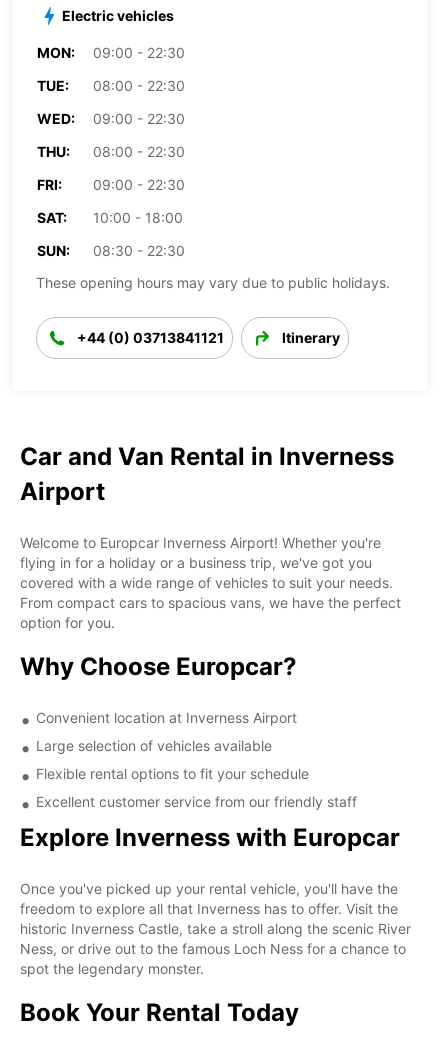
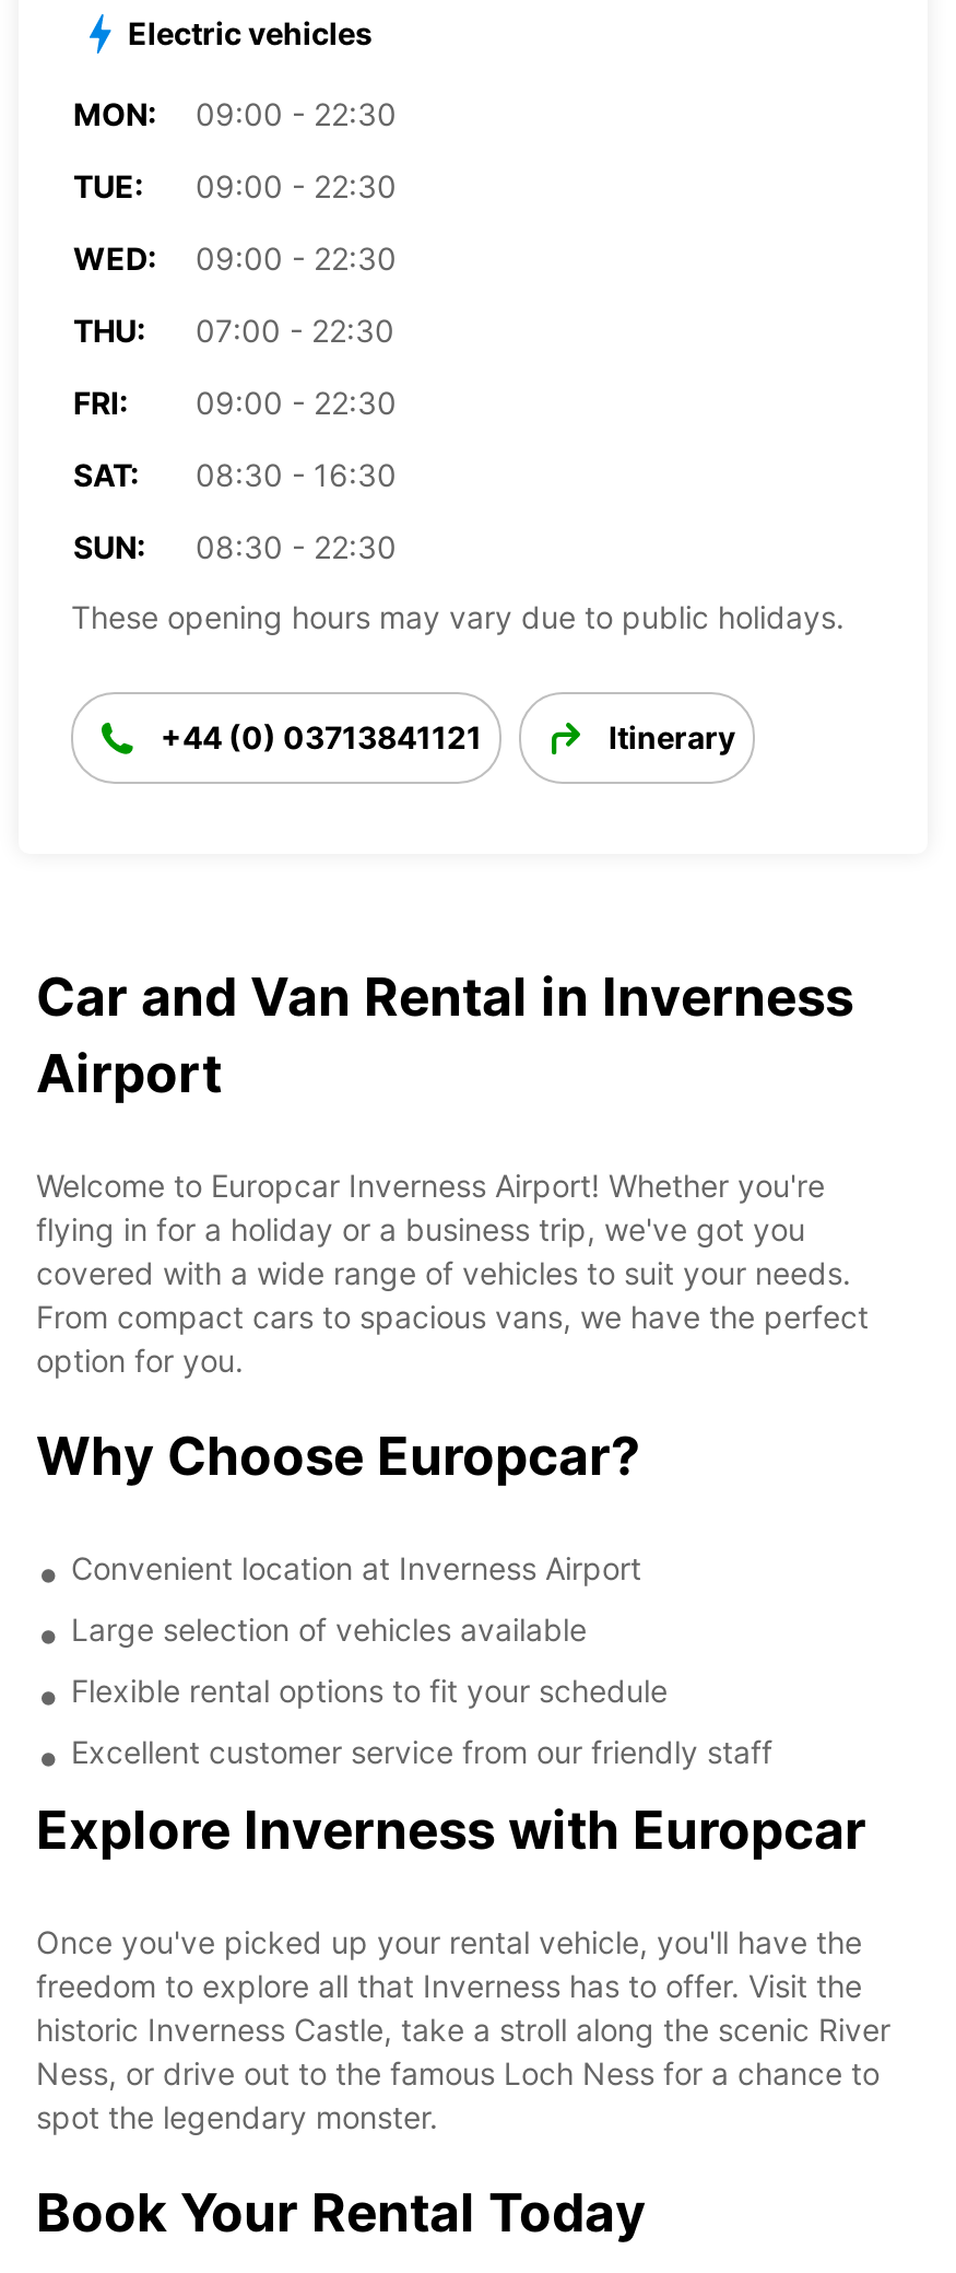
[37,77,185,94] TUE: 08:00 - 22:30 -> [73,167,397,204] TUE: 09:00 - 22:30
[37,143,185,160] THU: 08:00 - 22:30 -> [73,311,394,349] THU: 07:00 - 22:30
[37,209,183,226] SAT: 10:00 - 18:00 -> [73,456,397,493] SAT: 08:30 - 16:30

